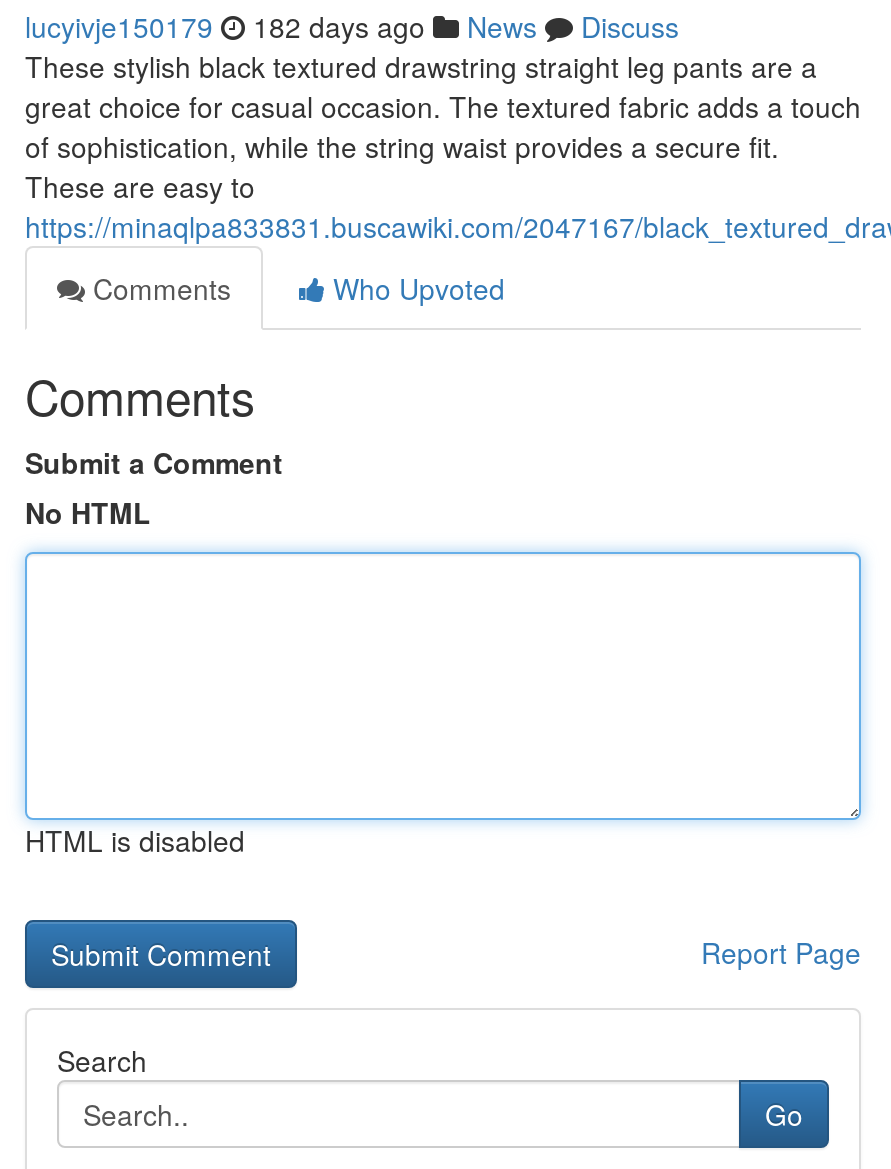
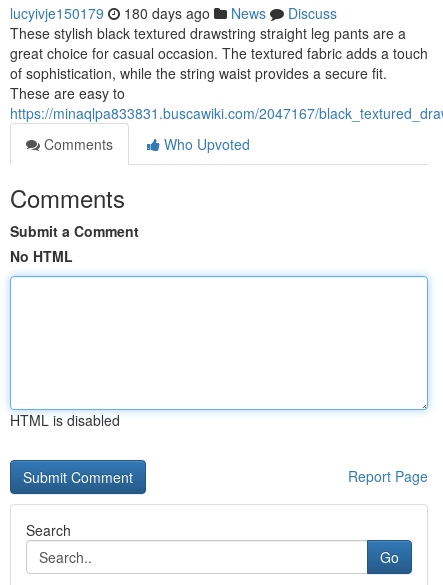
[25,6,679,46] lucyivje150179 182 days ago News Discuss -> [10,3,337,23] lucyivje150179 180 days ago News Discuss

